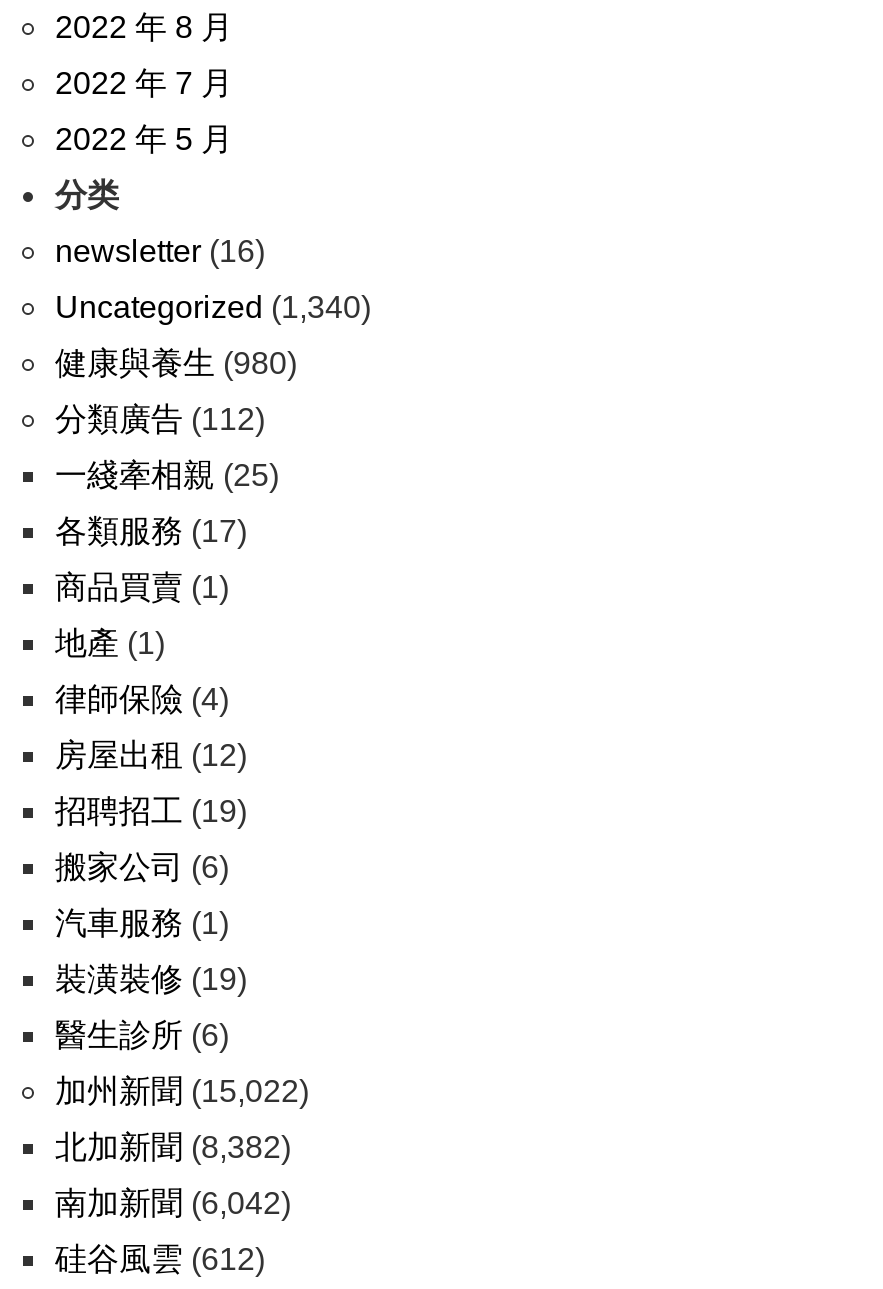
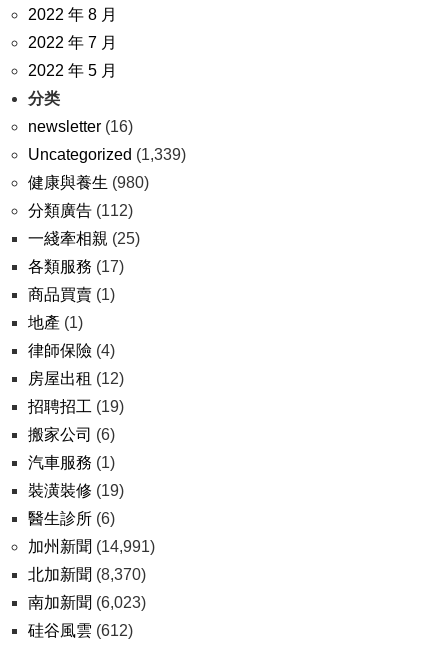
[55,290,371,324] Uncategorized (1,340) -> [28,146,186,163] Uncategorized (1,339)
[55,1074,309,1108] 加州新聞(15,022) -> [28,538,155,555] 加州新聞(14,991)
[55,1130,291,1164] 北加新聞(8,382) -> [28,566,146,583] 北加新聞(8,370)
[55,1186,291,1220] 南加新聞(6,042) -> [28,594,146,611] 南加新聞(6,023)

